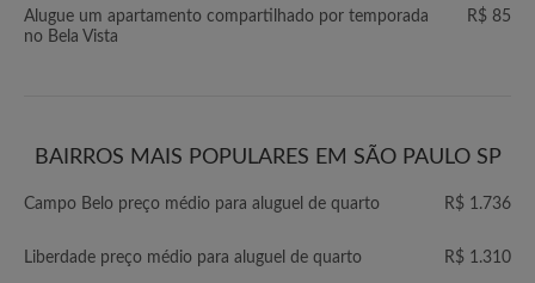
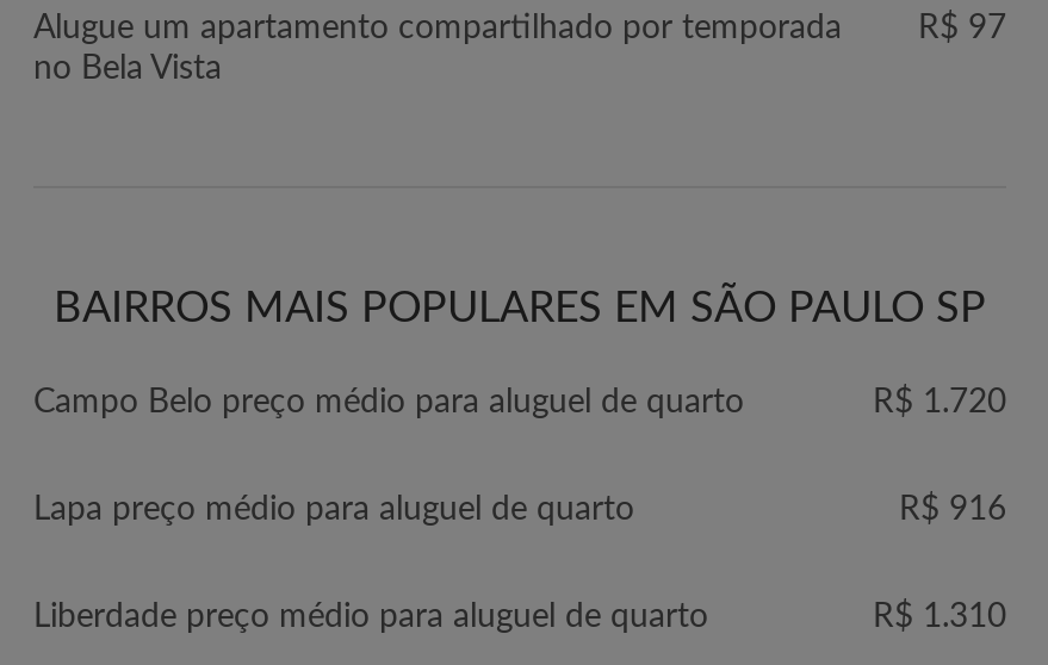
[467,8,511,25] R$ 85 -> [918,12,1006,45] R$ 97
[444,196,511,213] R$ 1.736 -> [33,386,1006,527] R$ 1.720 | Lapa preço médio para aluguel de quarto | R$ 916

